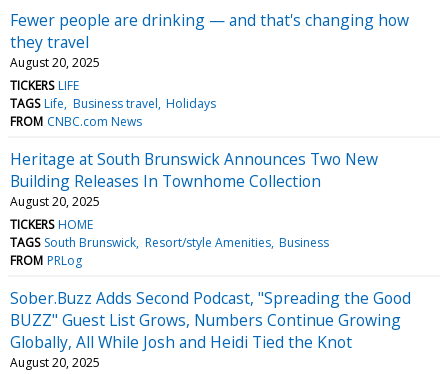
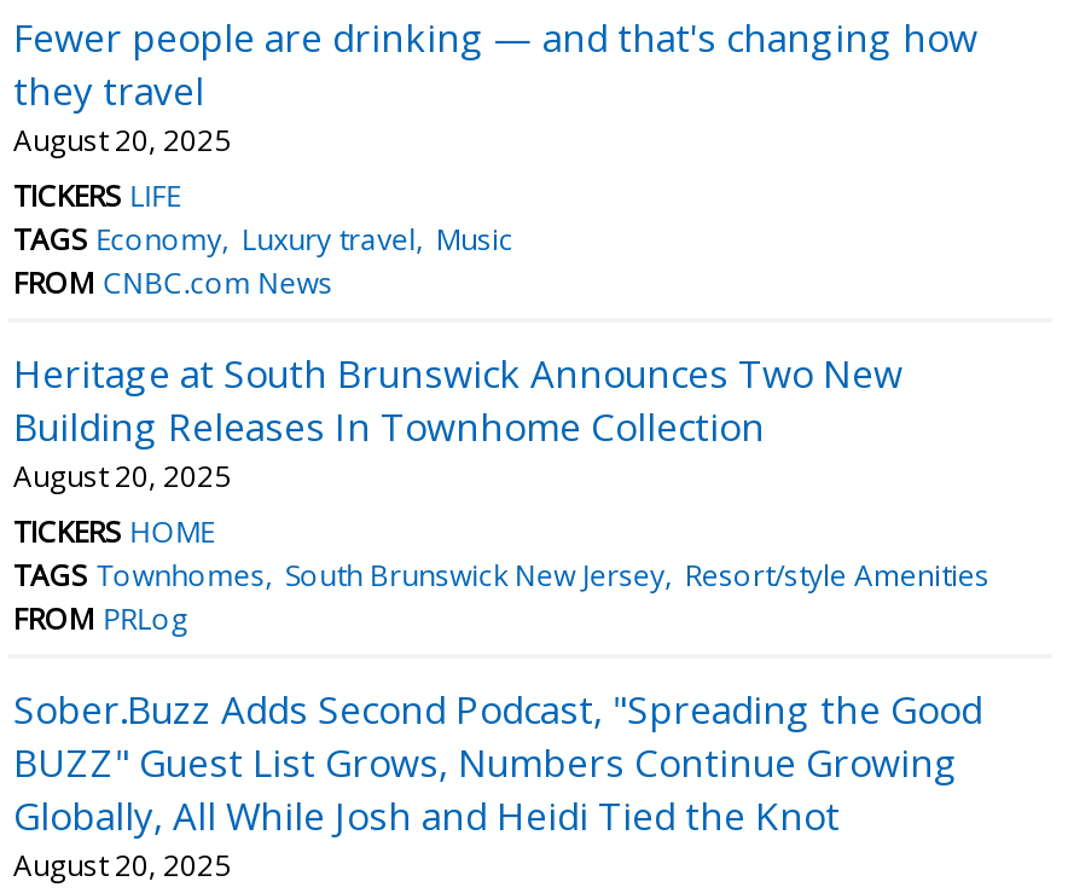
[10,95,216,112] TAGS Life Business travel Holidays -> [13,218,513,260] TAGS Economy Luxury travel Music
[10,234,329,251] TAGS South Brunswick Resort/style Amenities Business -> [13,554,989,595] TAGS Townhomes South Brunswick New Jersey Resort/style Amenities

